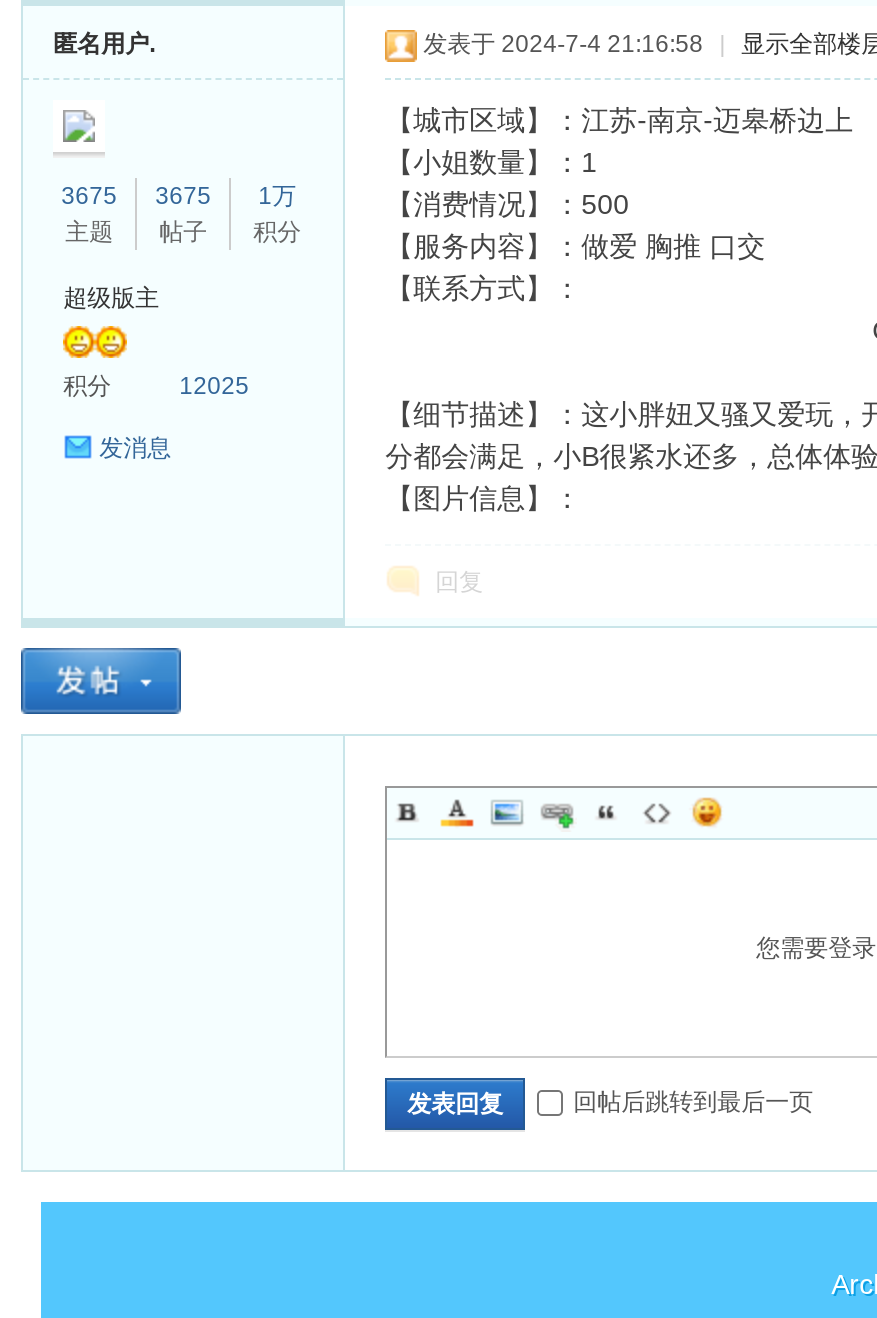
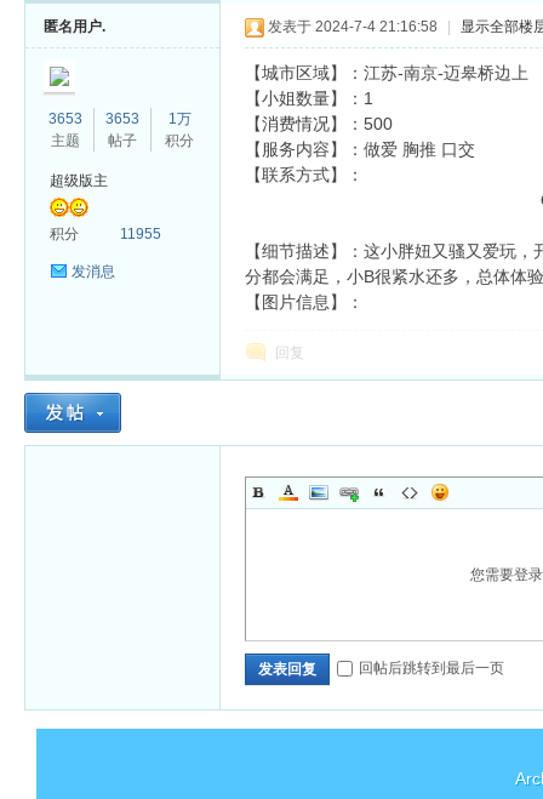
[61,182,117,210] 3675 -> [49,110,83,127] 3653
[155,182,211,210] 3675 -> [106,110,140,127] 3653
[179,372,249,400] 12025 -> [120,226,161,242] 11955

